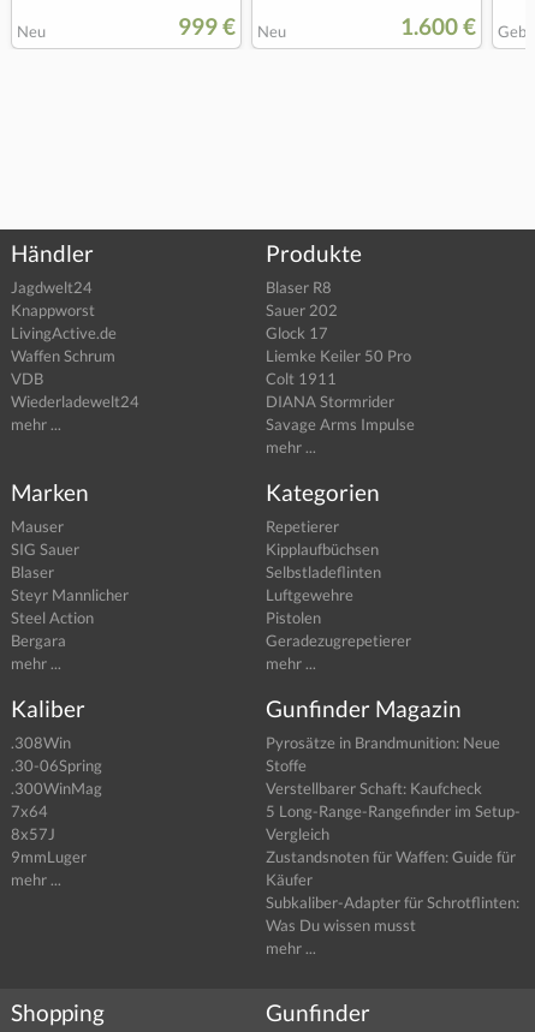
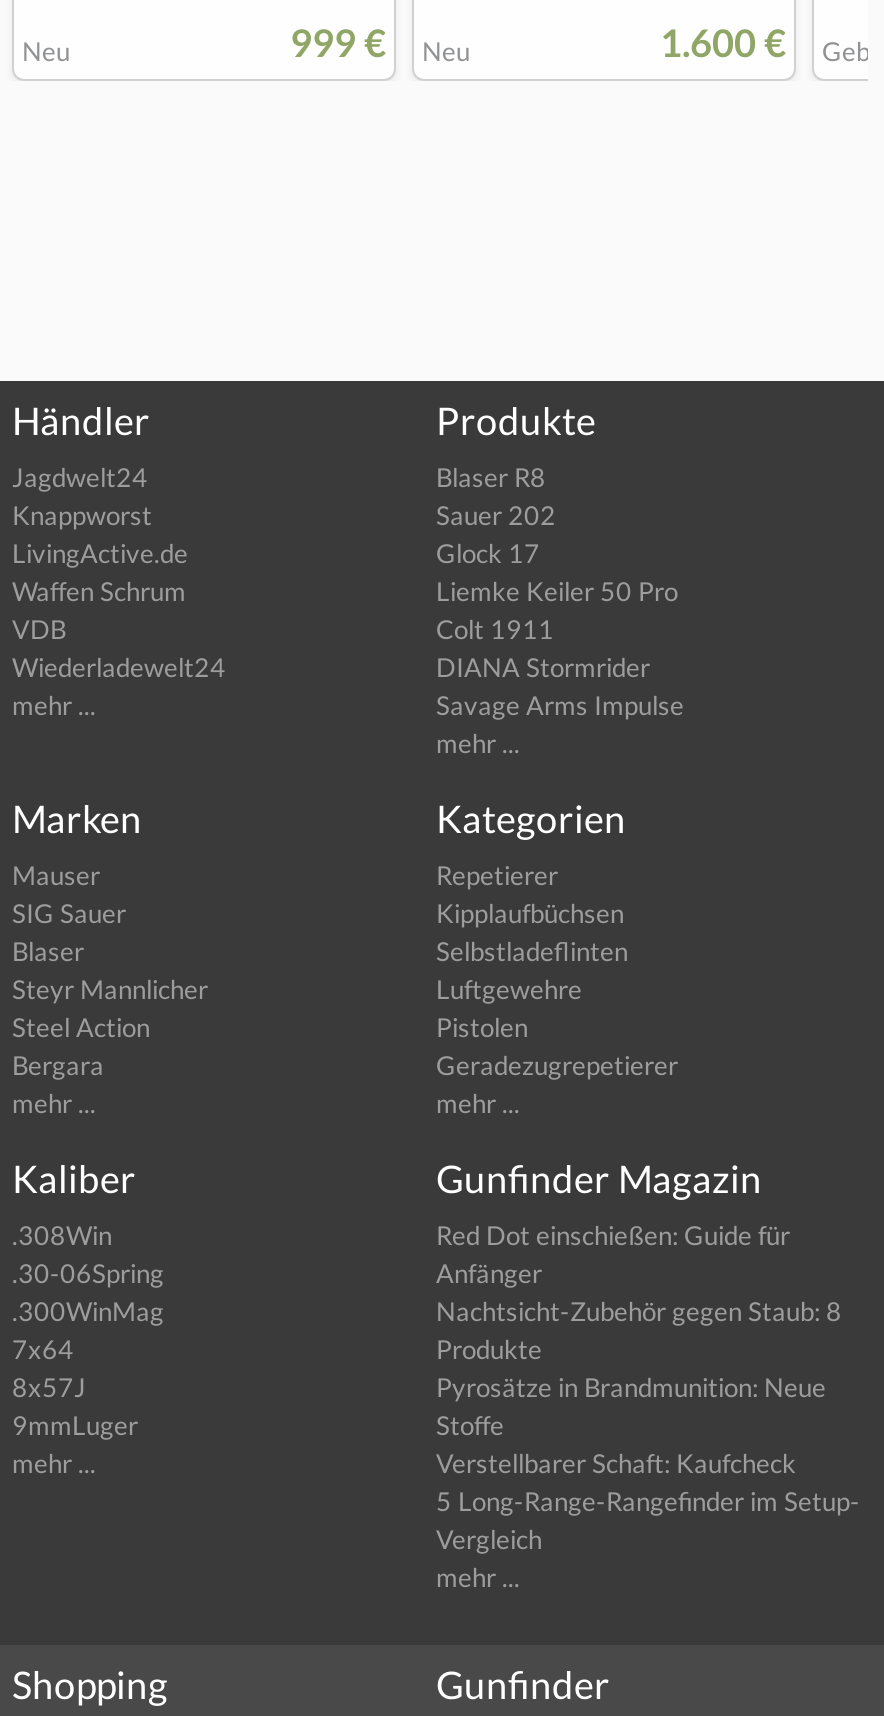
moved [266,733,521,844] -> [436,1372,860,1556]: Pyrosätze in Brandmunition: Neue | Stoffe | Verstellbarer Schaft: Kaufcheck | 5 Long-Range-Rangefinder im Setup- | Vergleich
none -> [436,1220,842,1366] Red Dot einschießen: Guide für | Anfänger | Nachtsicht-Zubehör gegen Staub: 8 | Produkte
[266,847,519,935] Zustandsnoten für Waffen: Guide für | Käufer | Subkaliber-Adapter für Schrotflinten: | Was Du wissen musst -> none

